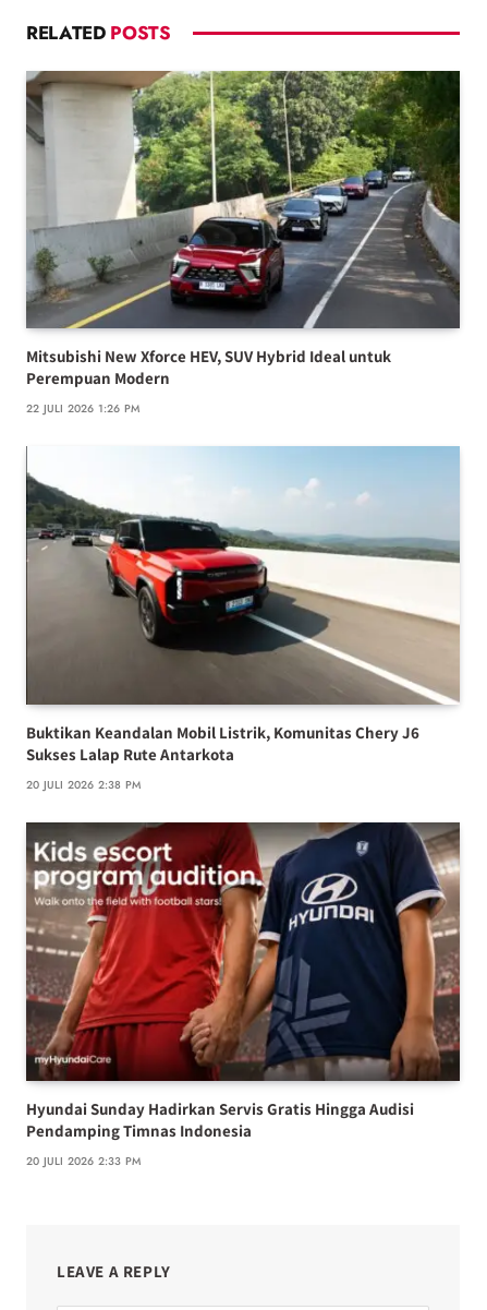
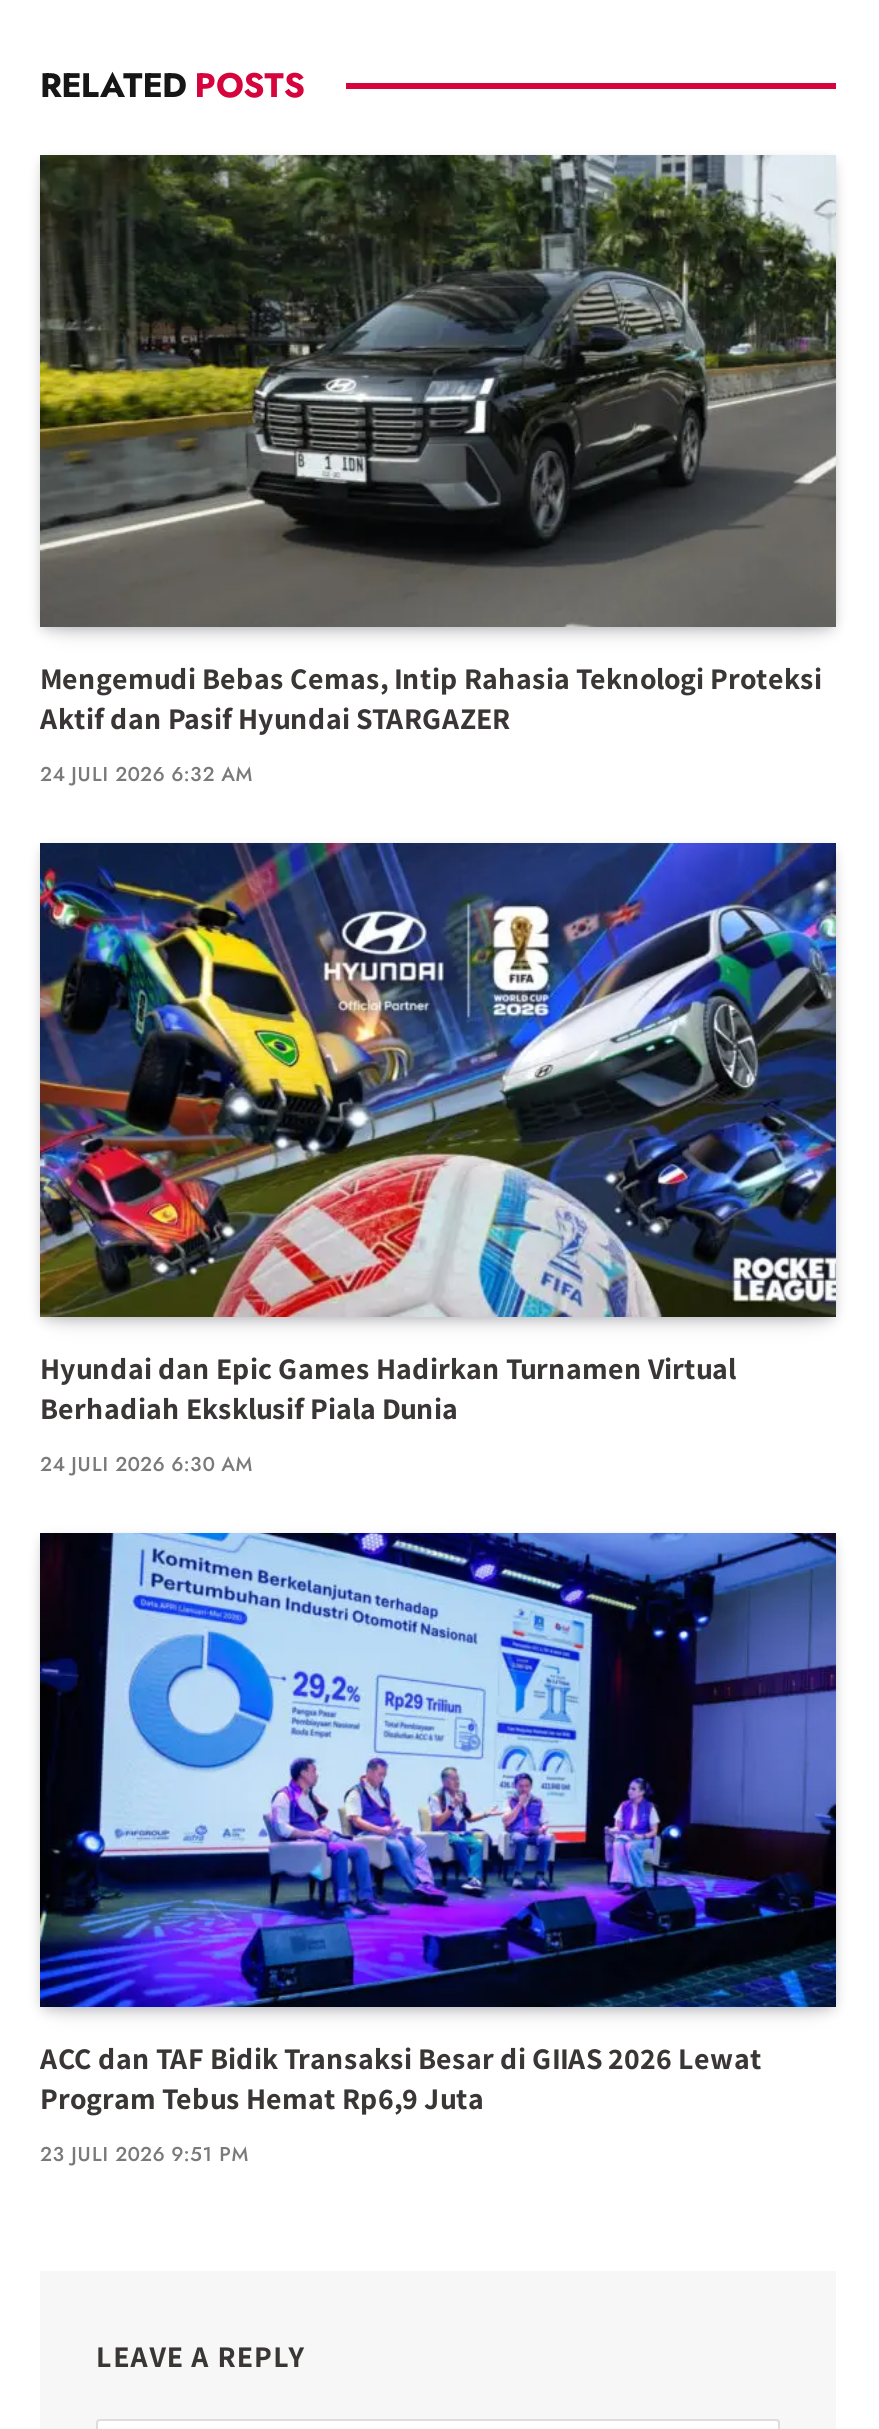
[26,70,461,389] [image] | Mitsubishi New Xforce HEV, SUV Hybrid Ideal untuk | Perempuan Modern -> [38,153,836,738] [image] | Mengemudi Bebas Cemas, Intip Rahasia Teknologi Proteksi | Aktif dan Pasif Hyundai STARGAZER
[26,401,139,417] 22 JULI 2026 1:26 PM -> [40,760,252,790] 24 JULI 2026 6:32 AM
[26,446,460,765] [image] | Buktikan Keandalan Mobil Listrik, Komunitas Chery J6 | Sukses Lalap Rute Antarkota -> [38,841,838,1428] [image] | Hyundai dan Epic Games Hadirkan Turnamen Virtual | Berhadiah Eksklusif Piala Dunia
[26,777,141,793] 20 JULI 2026 2:38 PM -> [40,1450,252,1480] 24 JULI 2026 6:30 AM
[25,821,461,1141] [image] | Hyundai Sunday Hadirkan Servis Gratis Hingga Audisi | Pendamping Timnas Indonesia -> [38,1531,838,2117] [image] | ACC dan TAF Bidik Transaksi Besar di GIIAS 2026 Lewat | Program Tebus Hemat Rp6,9 Juta
[26,1153,141,1170] 20 JULI 2026 2:33 PM -> [40,2139,248,2169] 23 JULI 2026 9:51 PM

